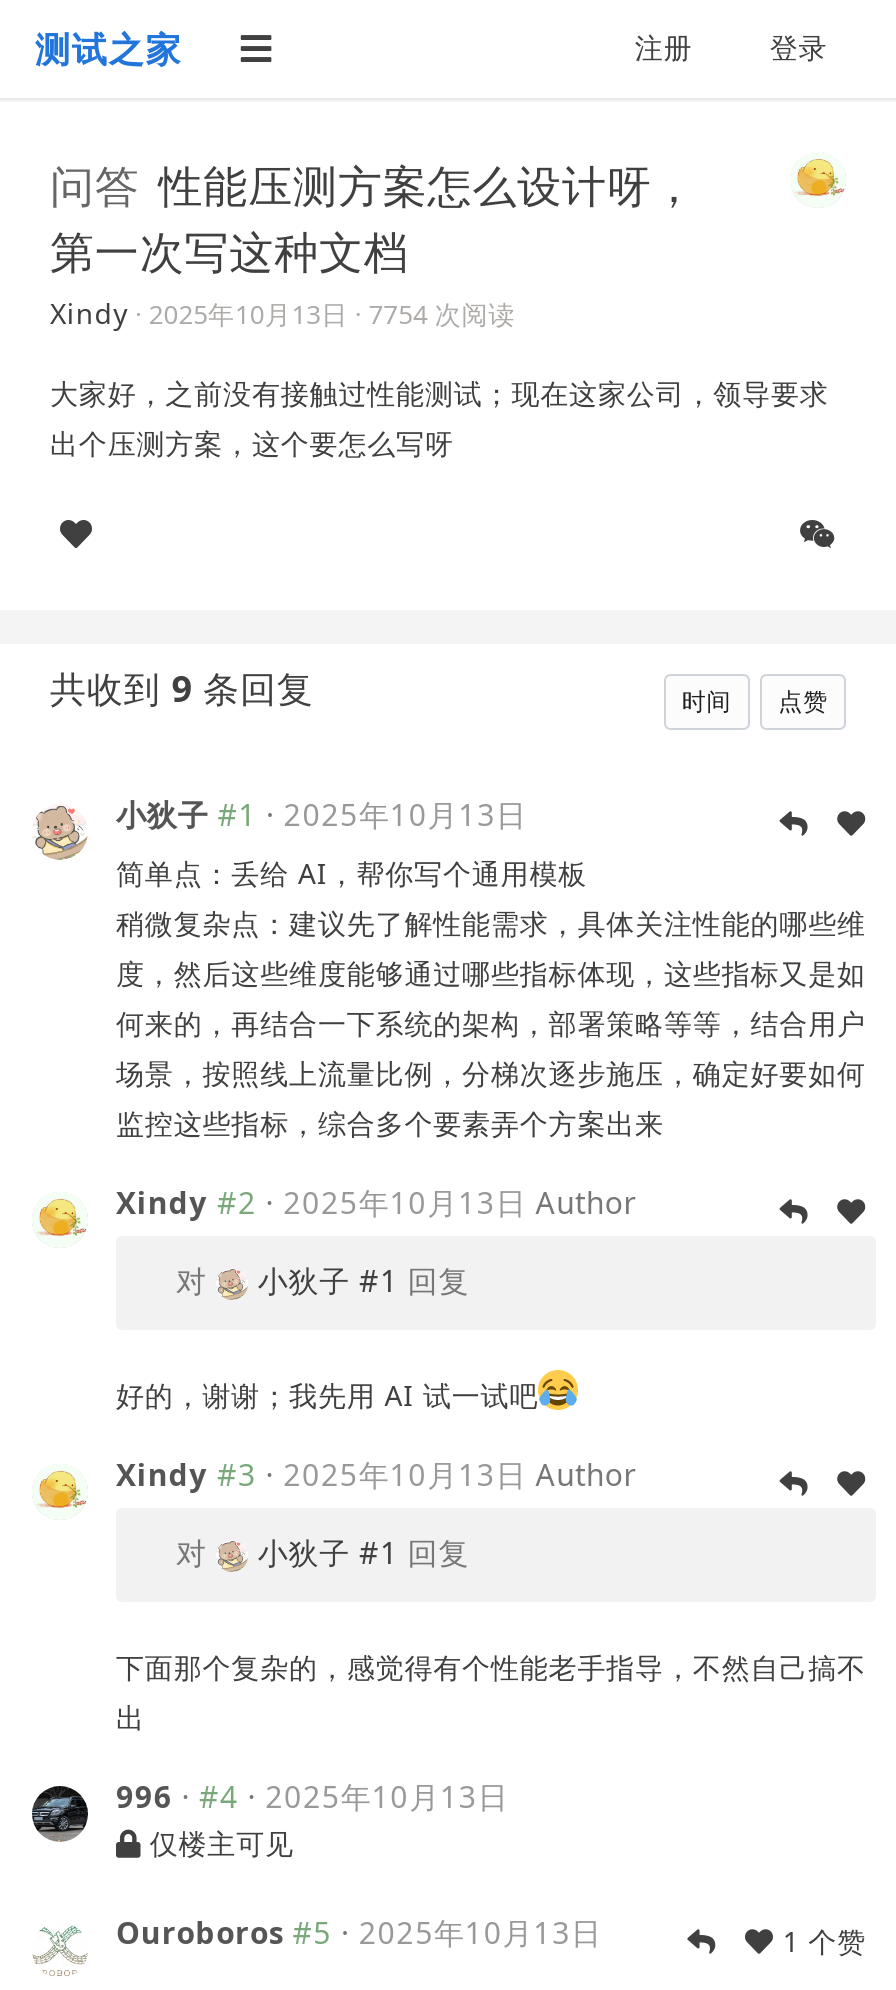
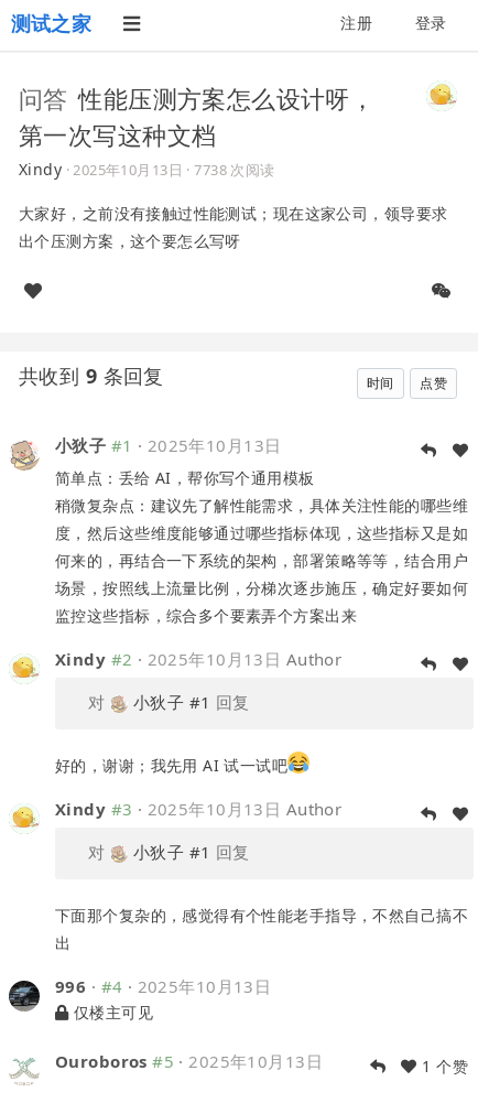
[50,294,515,332] Xindy · 2025年10月13日 · 7754 次阅读 -> [19,159,275,180] Xindy · 2025年10月13日 · 7738 次阅读

